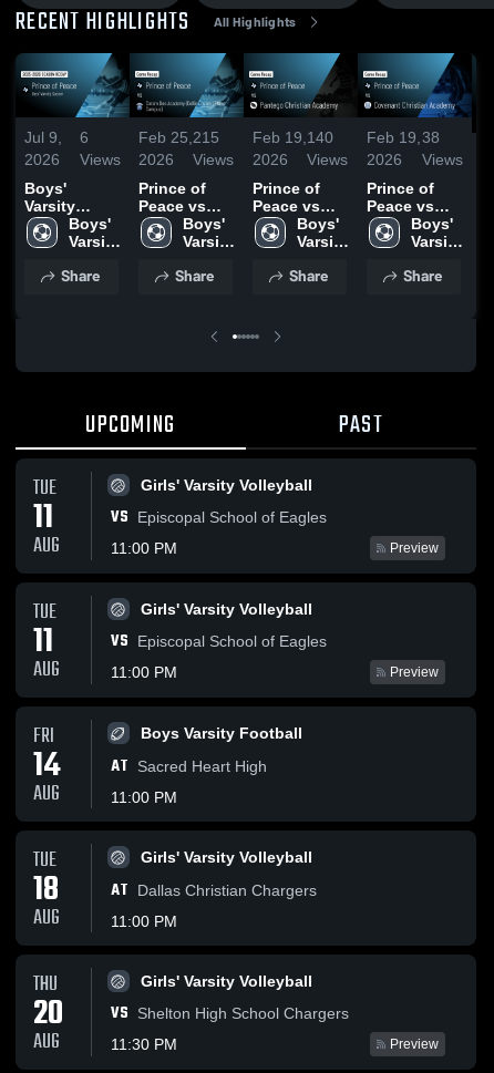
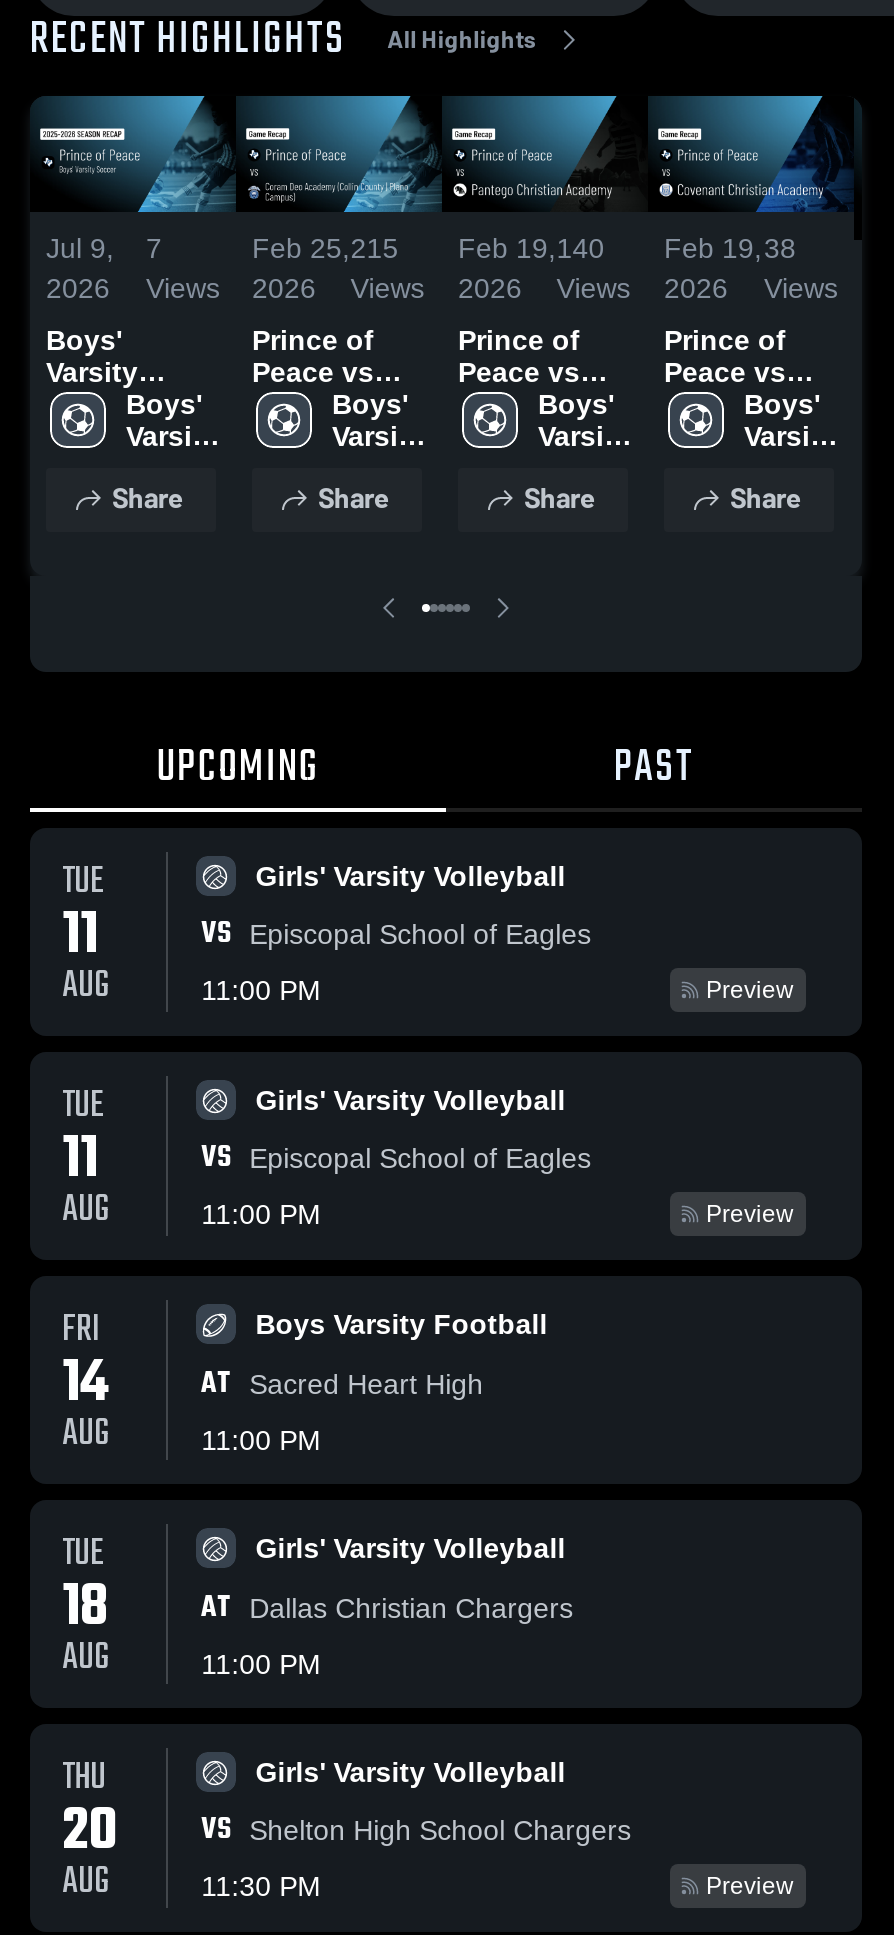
[24,128,89,146] Jul 9, 6 -> [46,232,162,264] Jul 9, 7

